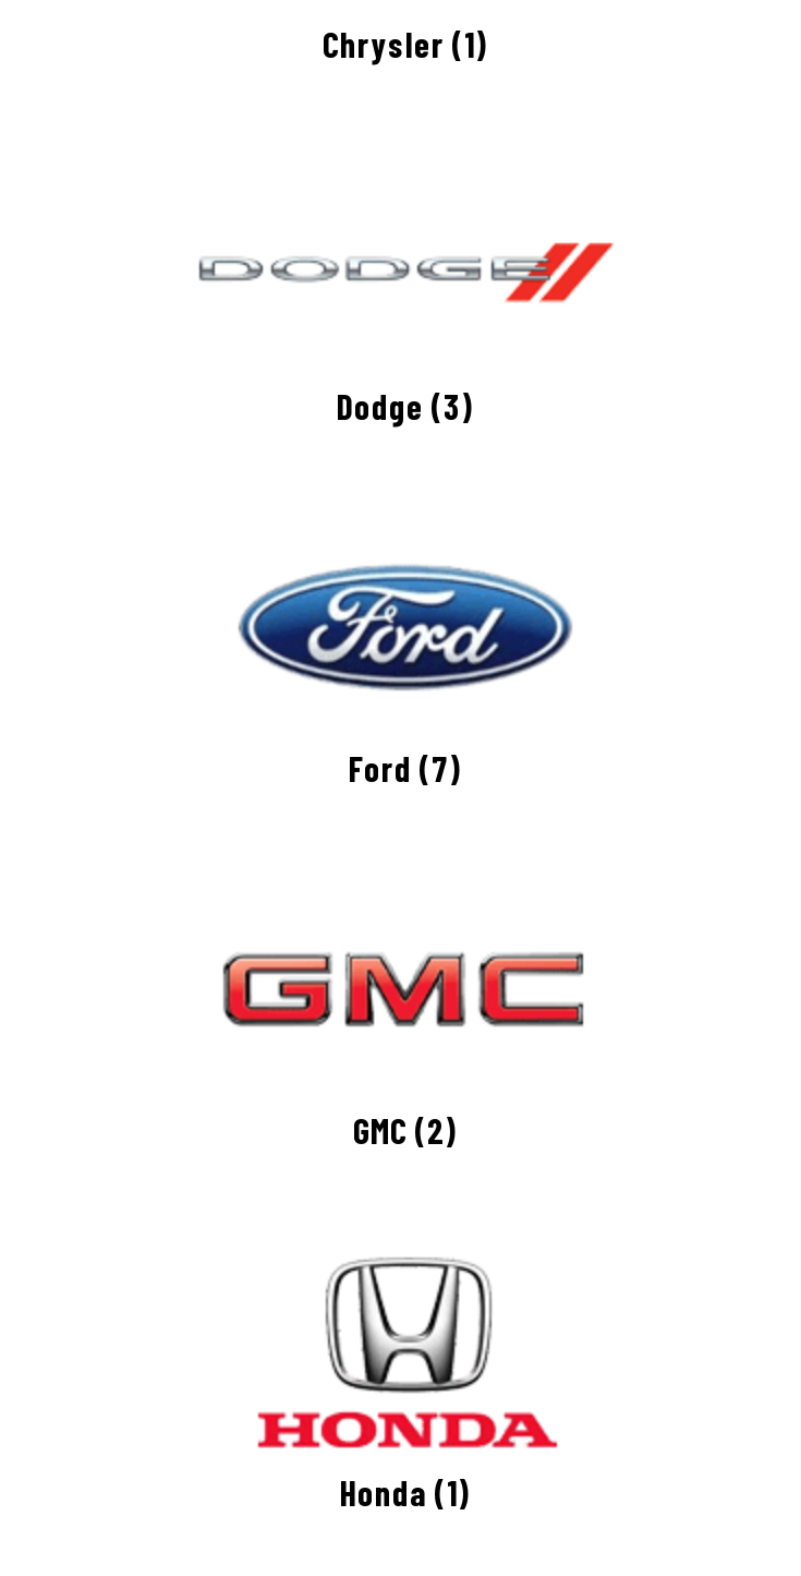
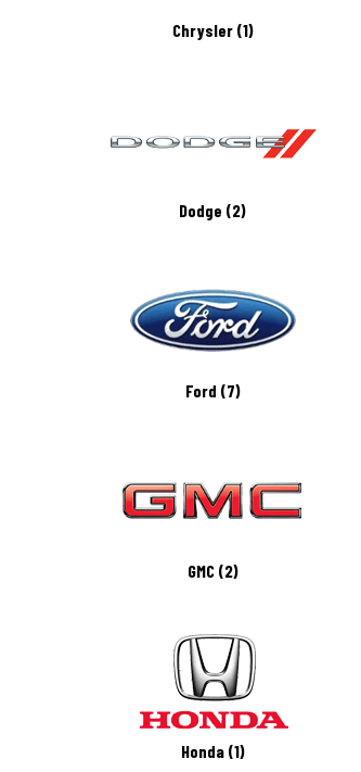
[337,385,472,426] Dodge (3) -> [179,200,246,220] Dodge (2)

